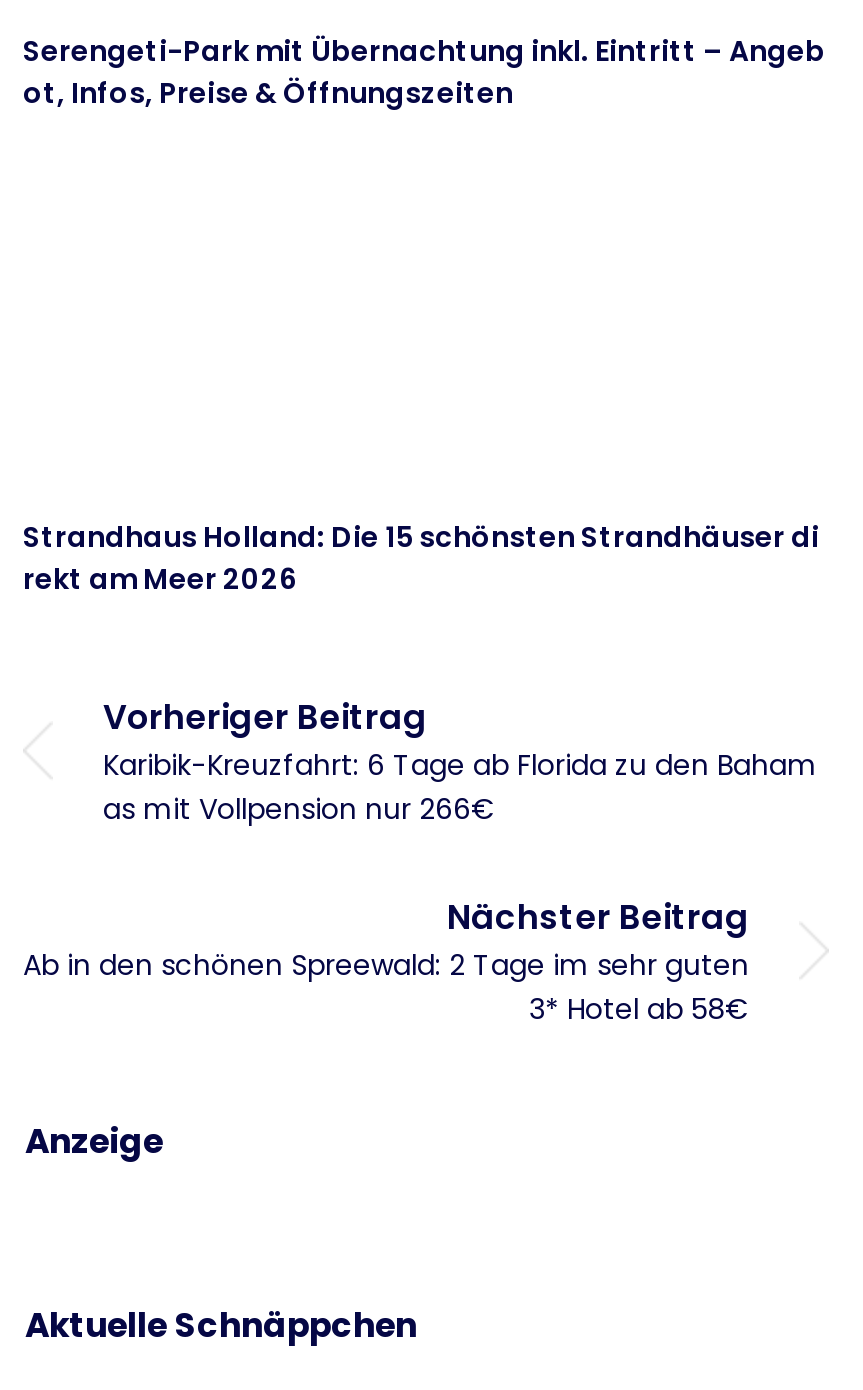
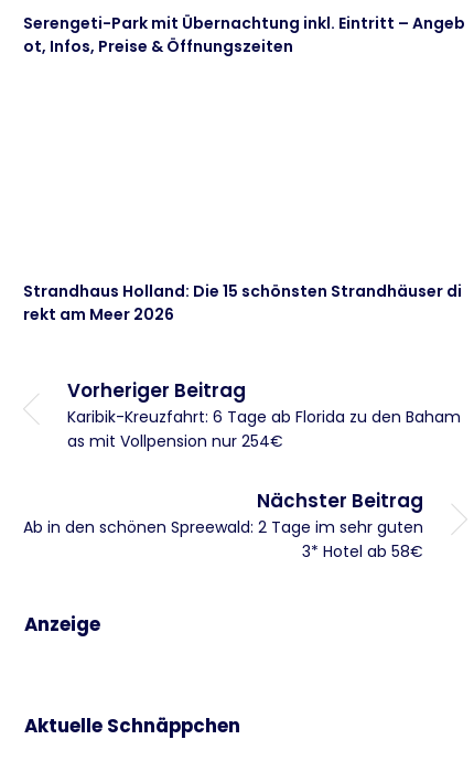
[103,789,495,829] as mit Vollpension nur 266€ -> [67,430,283,452] as mit Vollpension nur 254€

